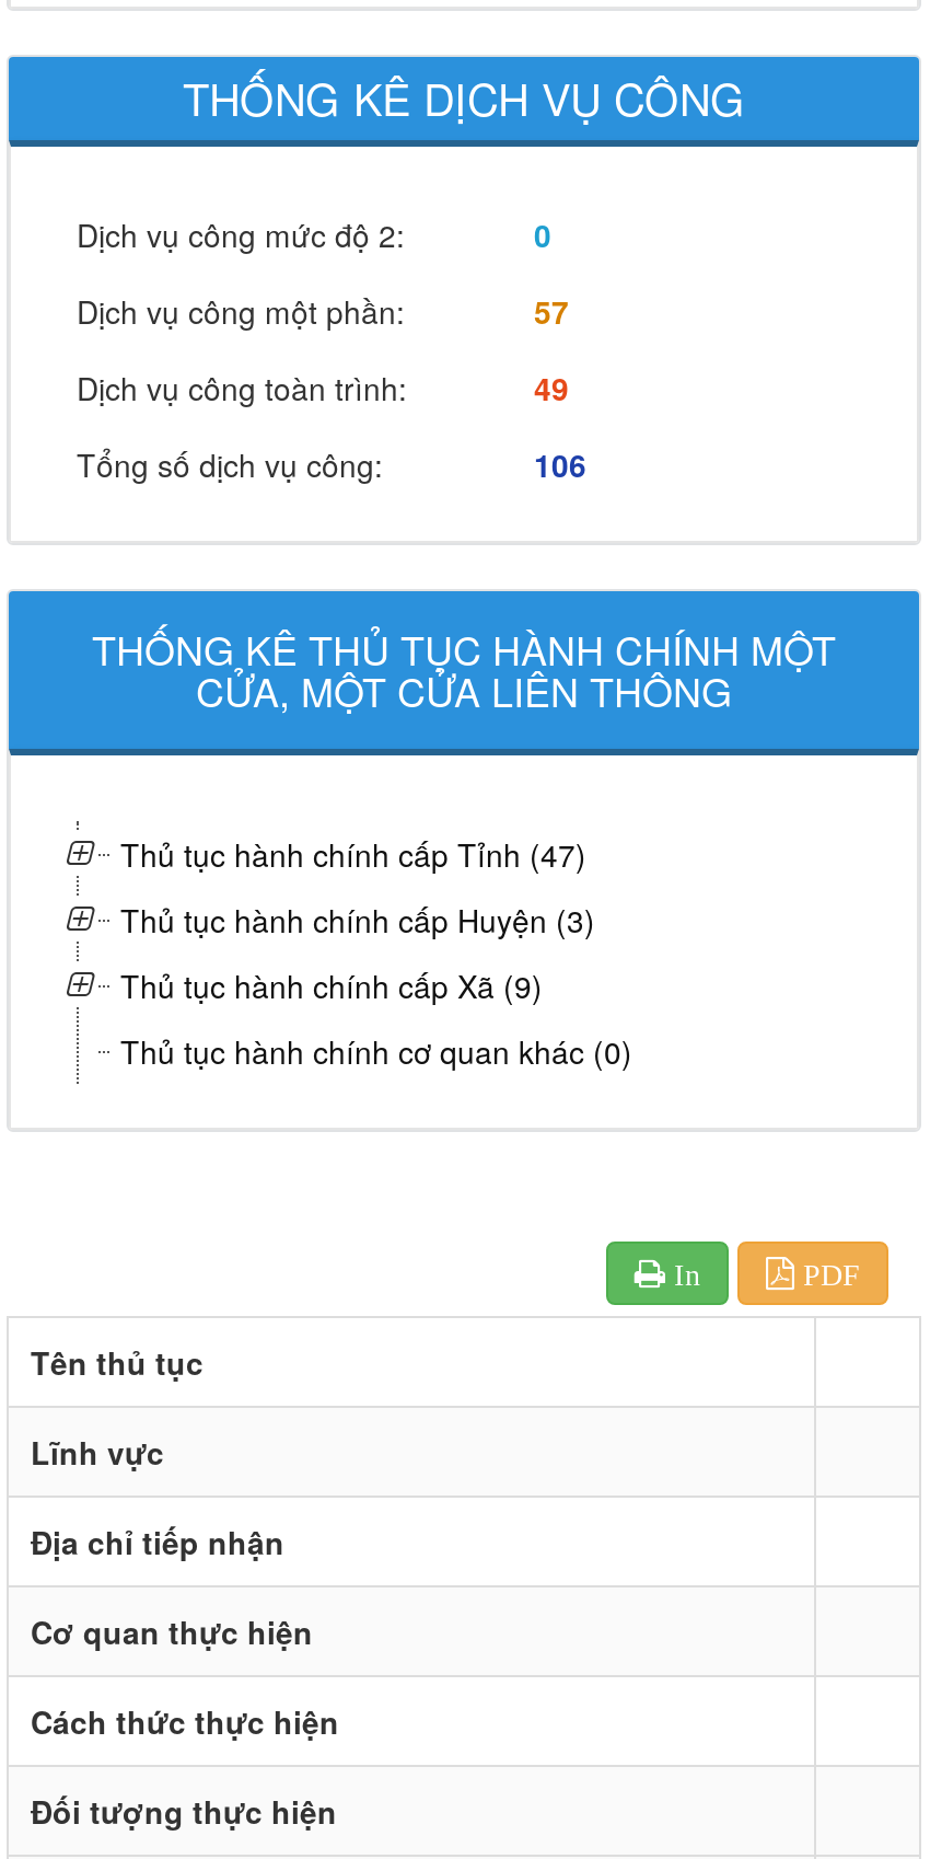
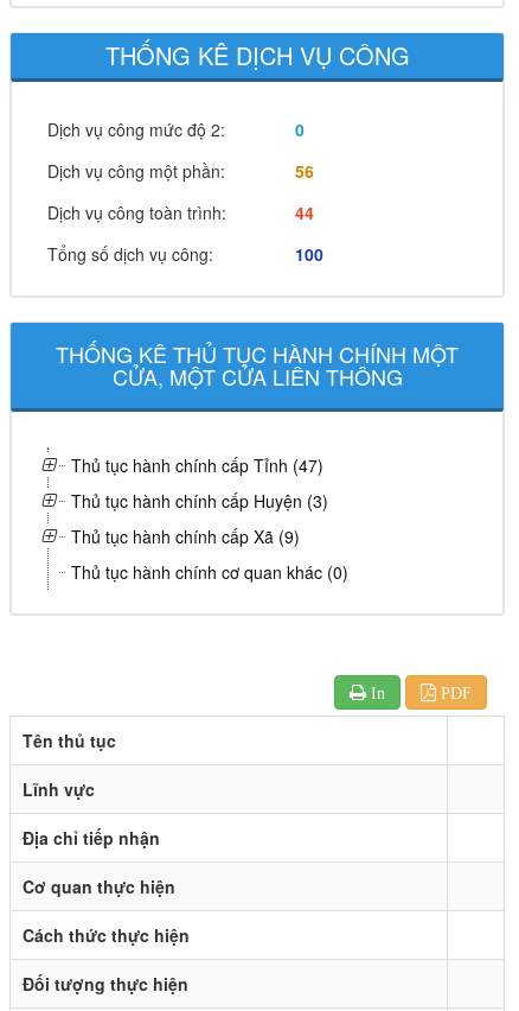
[534,289,569,333] 57 -> [295,159,314,183] 56
[534,366,569,409] 49 -> [295,201,314,224] 44
[534,442,586,486] 106 -> [295,242,323,266] 100

